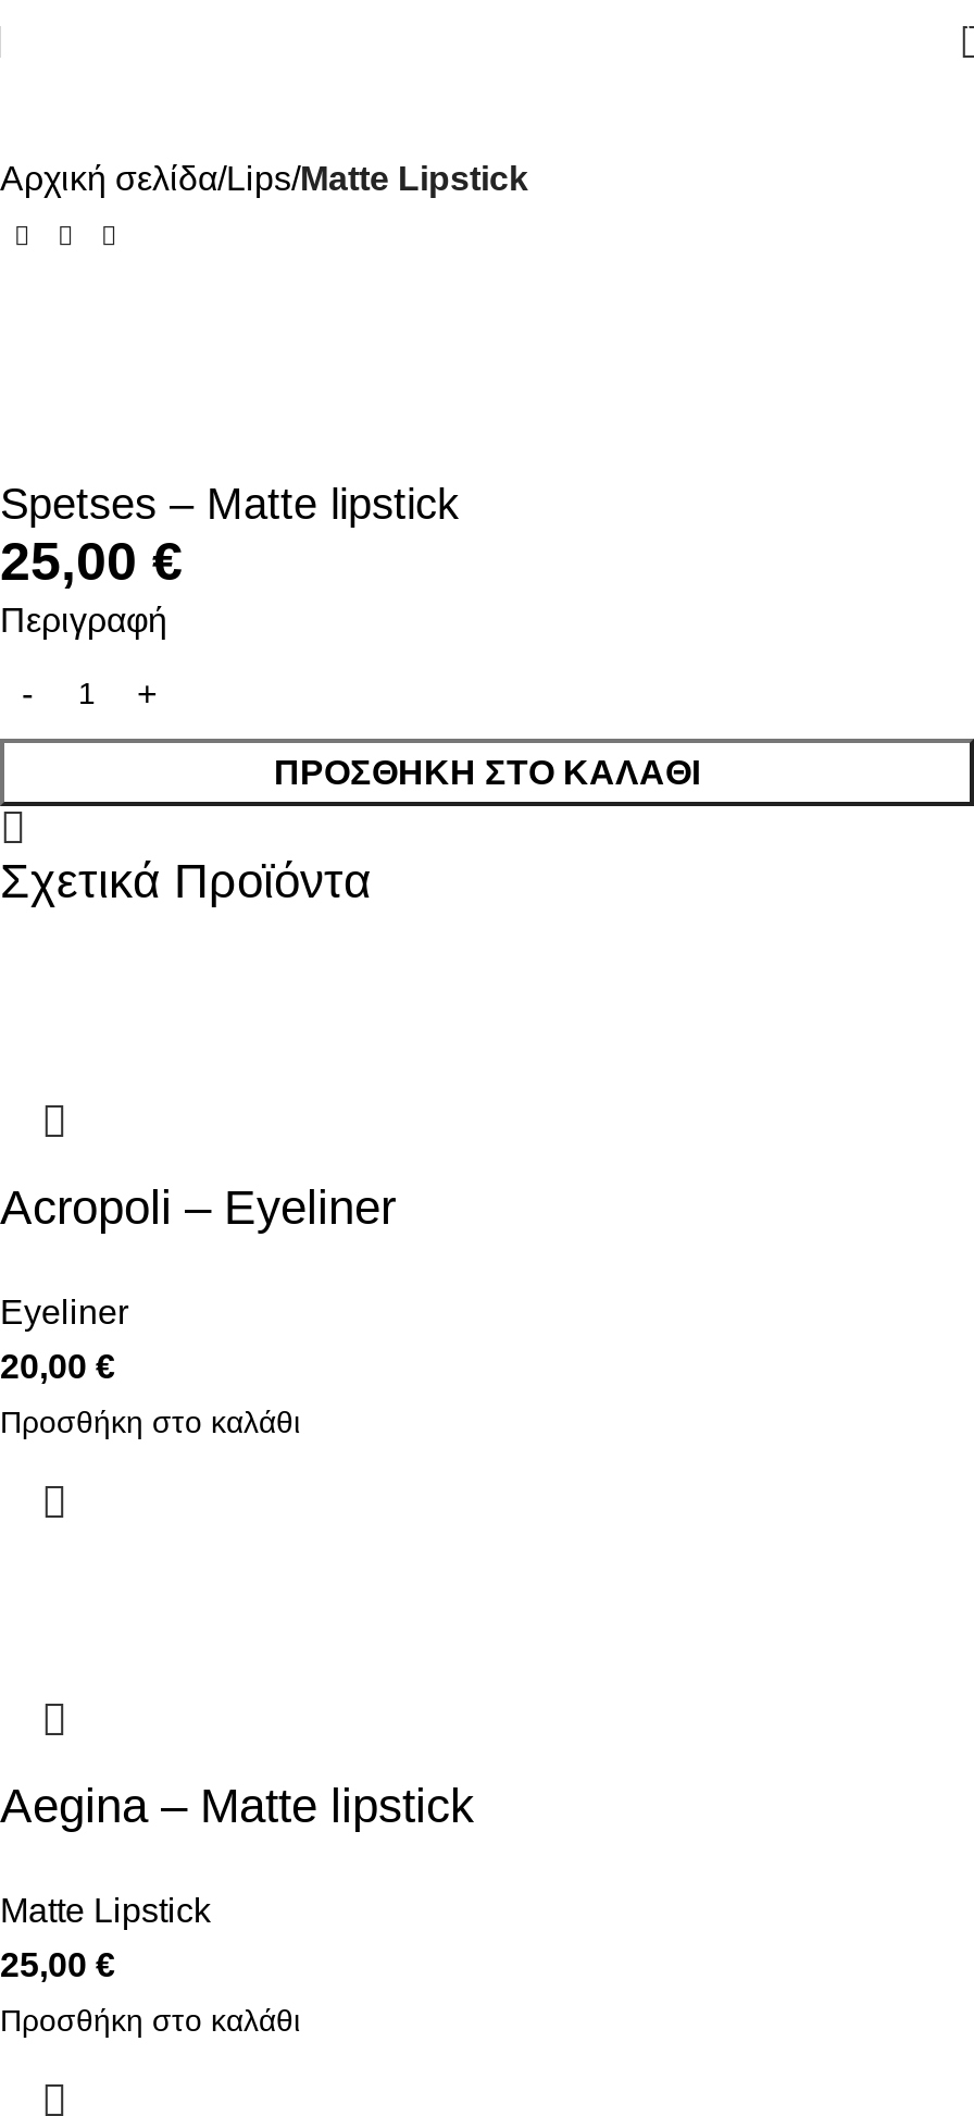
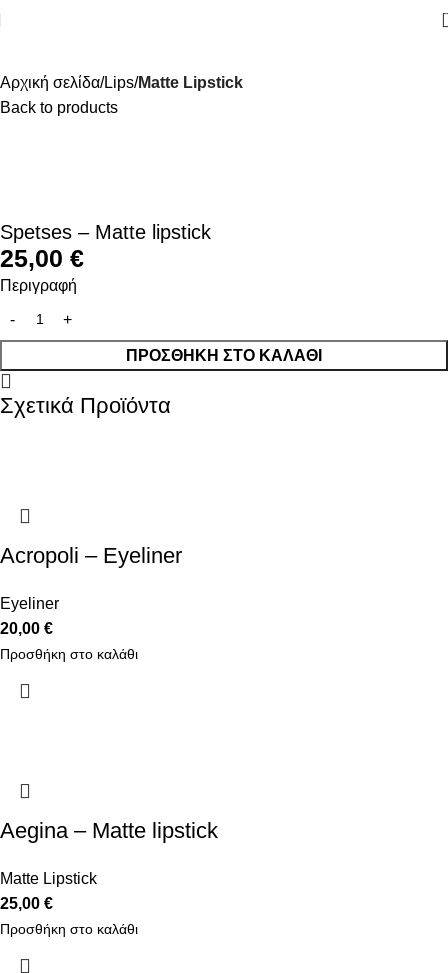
none -> [0,99,118,116] Back to products

